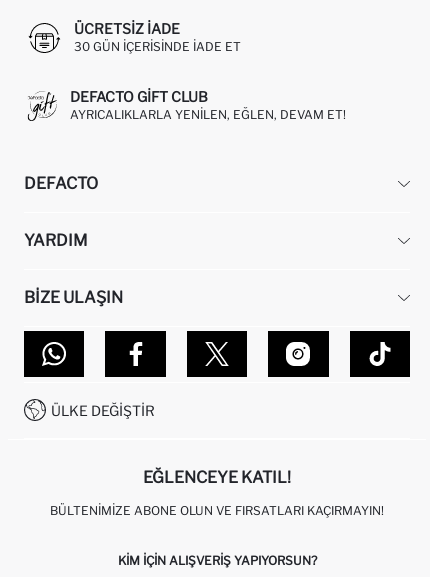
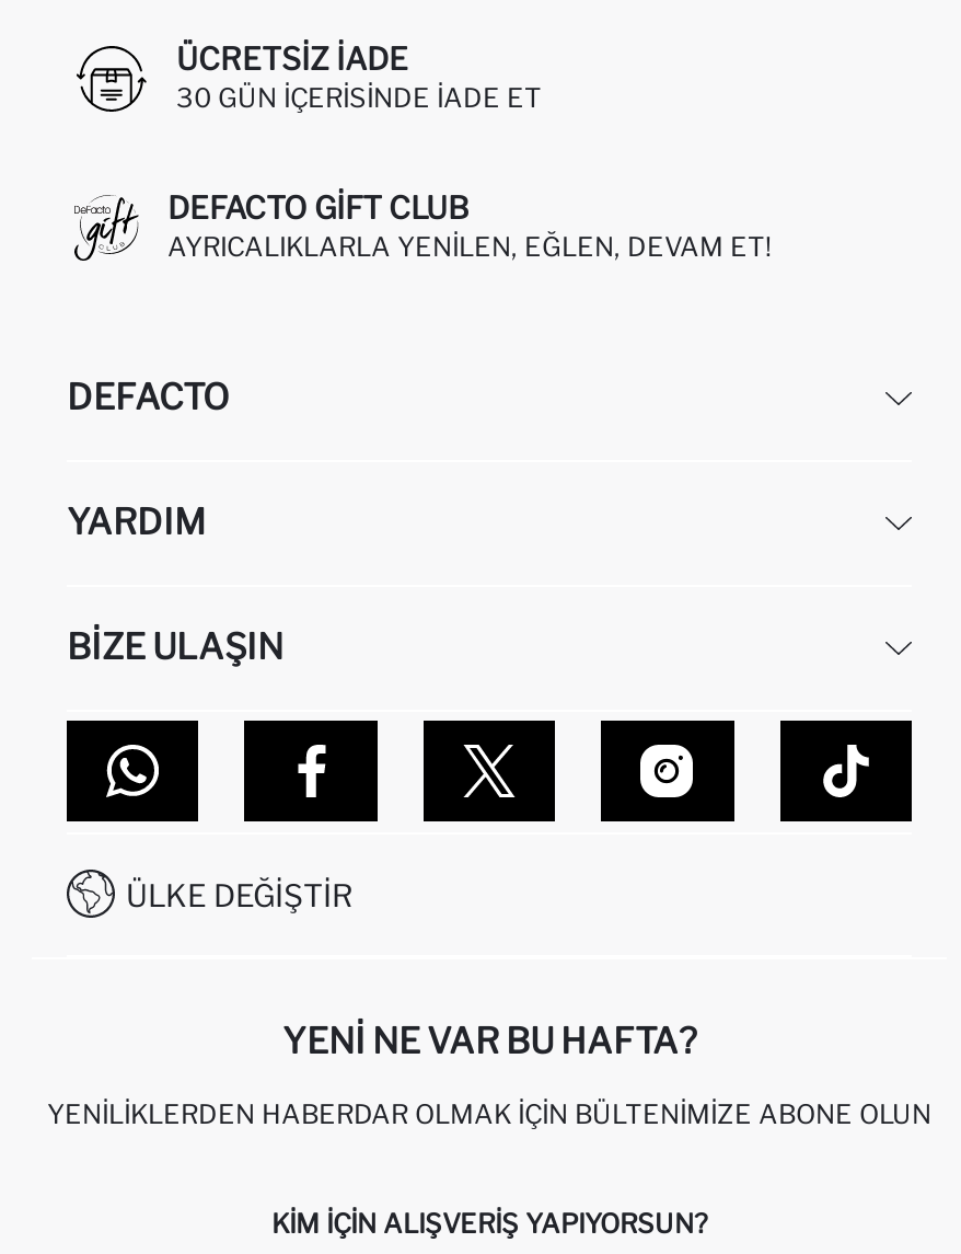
[143,468,291,487] EĞLENCEYE KATIL! -> [282,1020,696,1062] YENI NE VAR BU HAFTA?
[50,503,384,518] BÜLTENIMIZE ABONE OLUN VE FIRSATLARI KAÇIRMAYIN! -> [47,1097,931,1130] YENILIKLERDEN HABERDAR OLMAK İÇIN BÜLTENIMIZE ABONE OLUN

